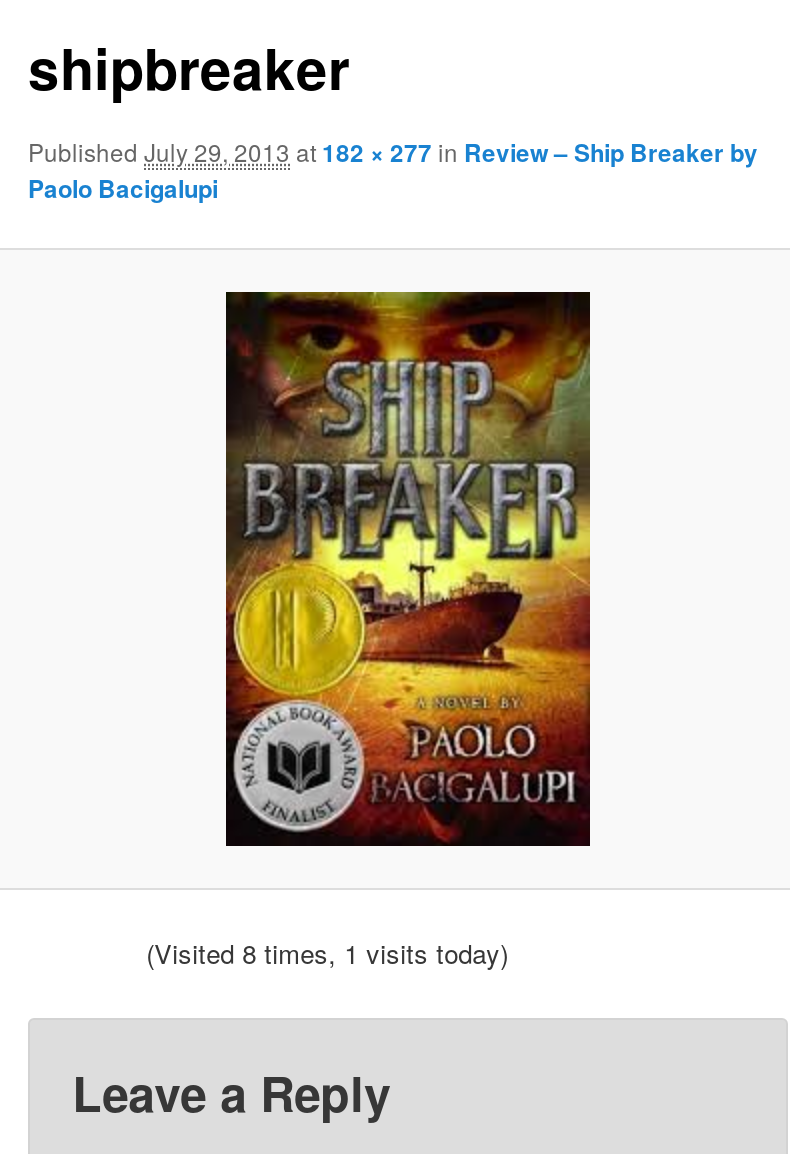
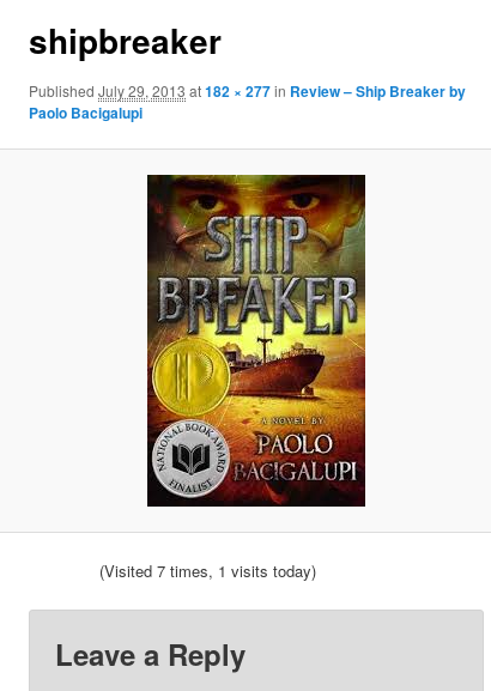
[146,935,508,973] (Visited 8 times, 1 visits today) -> [100,560,316,582] (Visited 7 times, 1 visits today)

